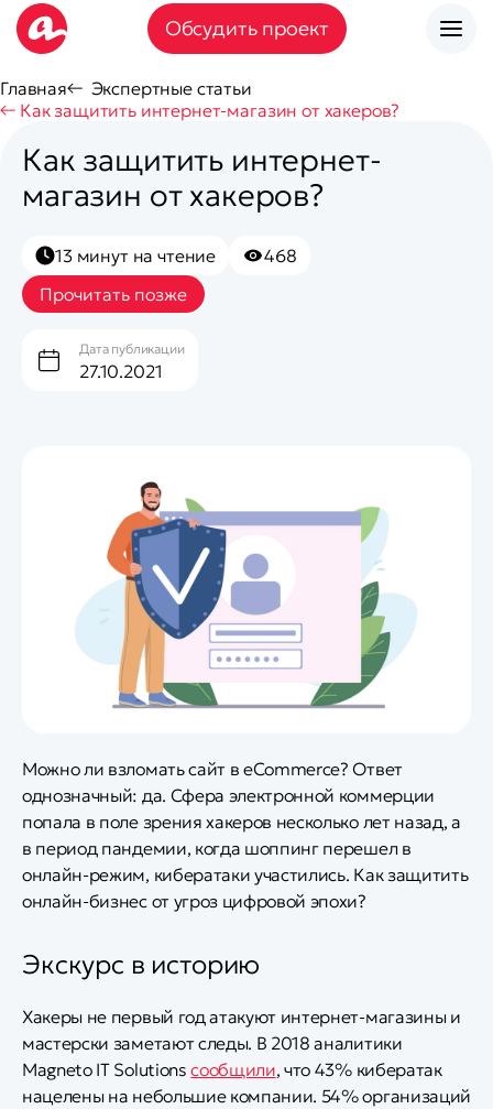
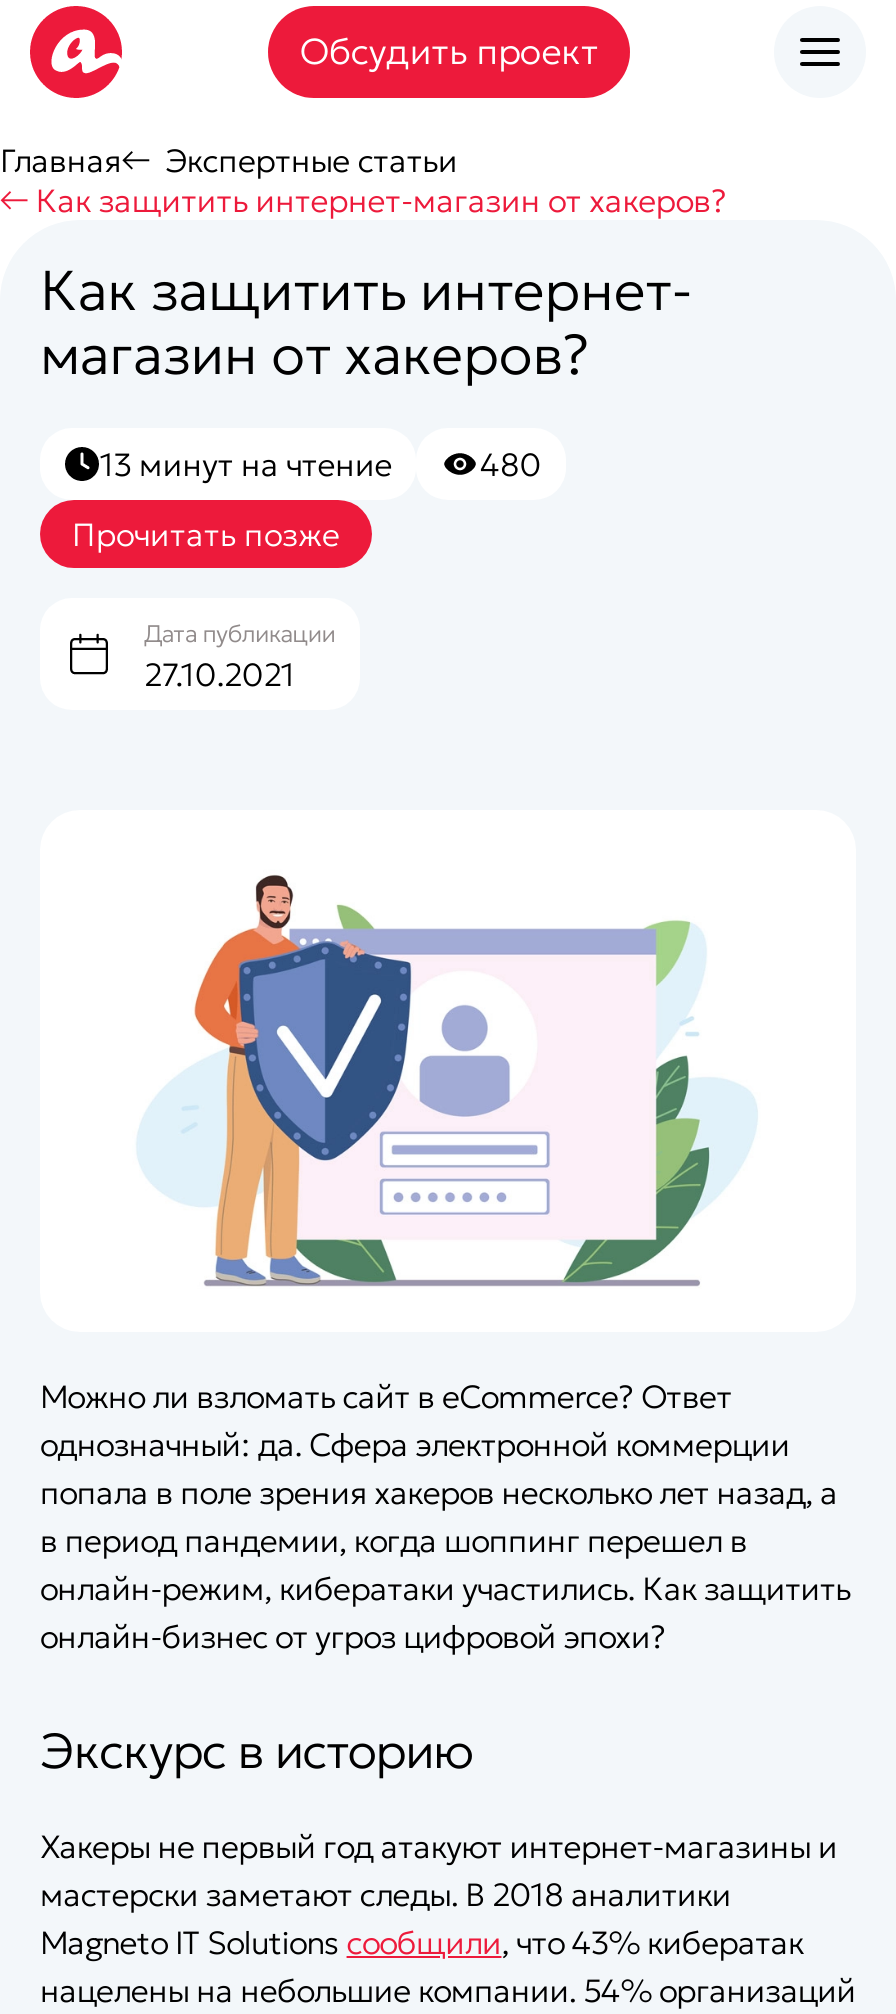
[264,244,297,266] 468 -> [480,444,541,484] 480

